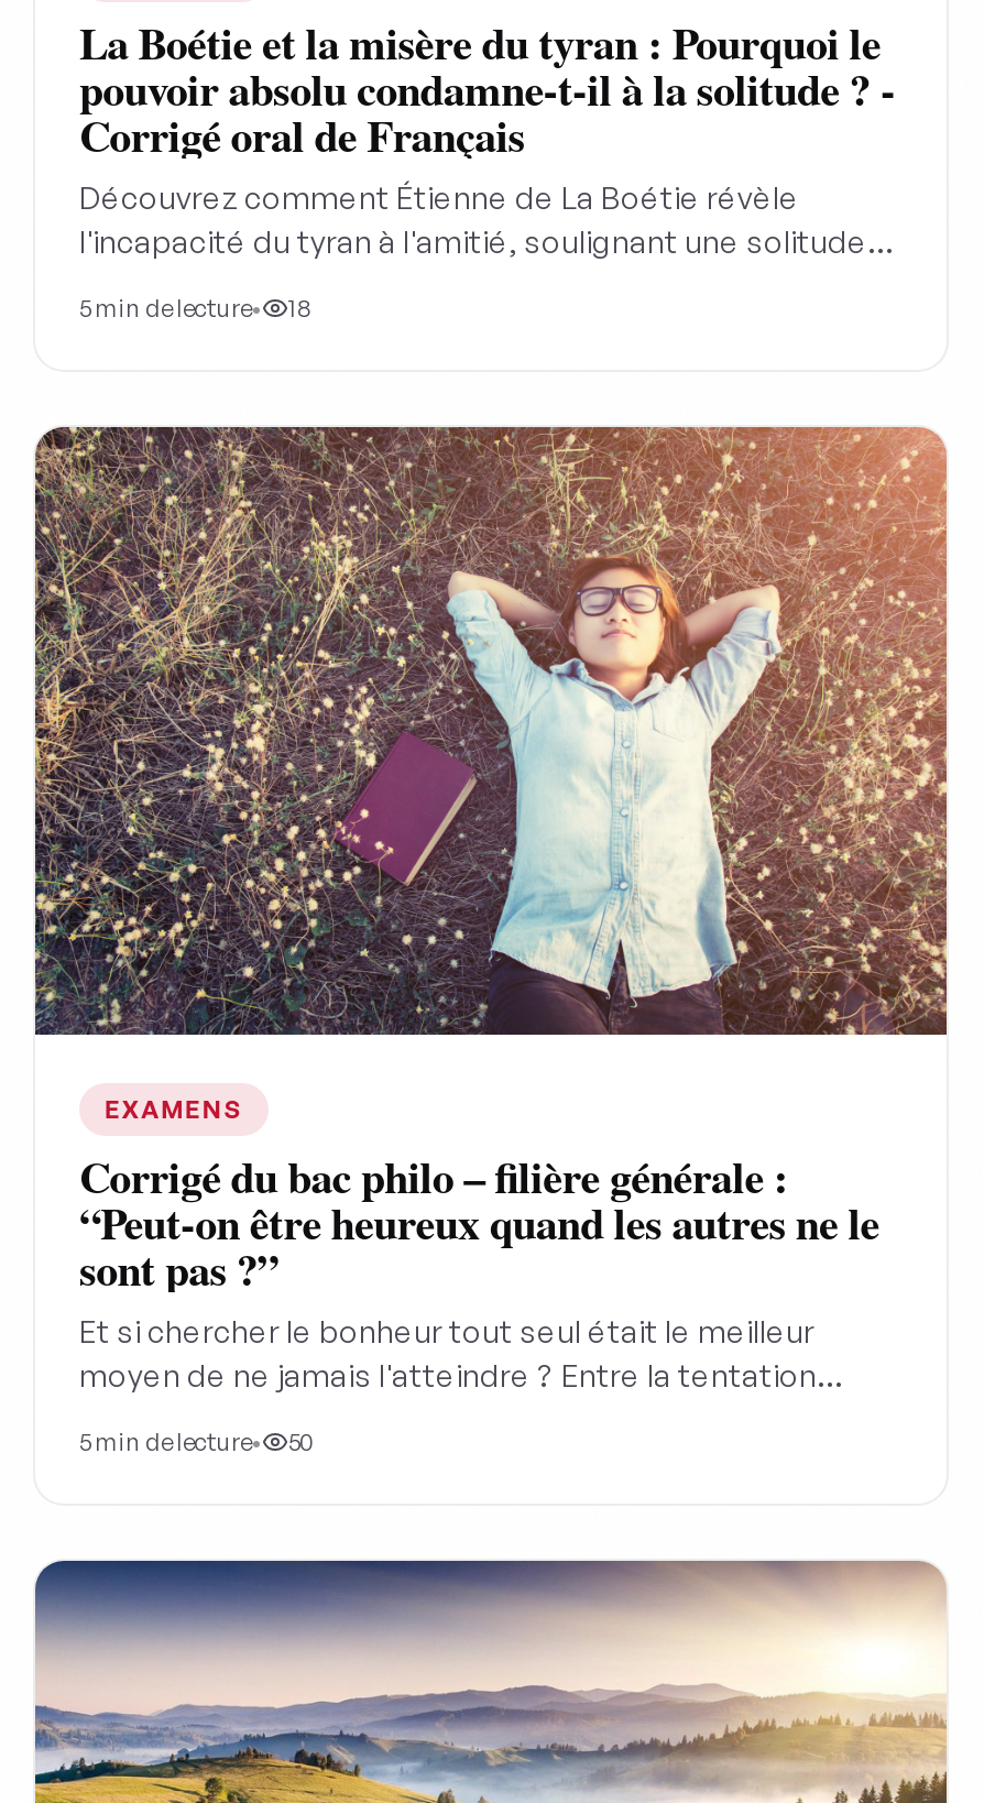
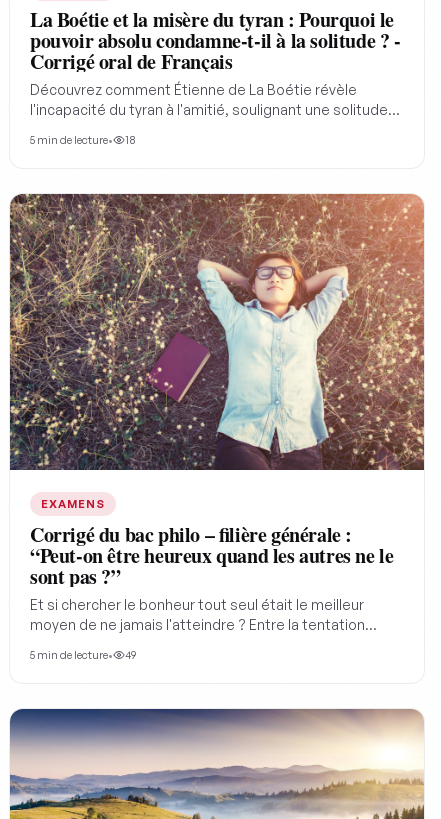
[79,1426,310,1457] 5 min de lecture• 50 -> [30,648,136,662] 5 min de lecture• 49

